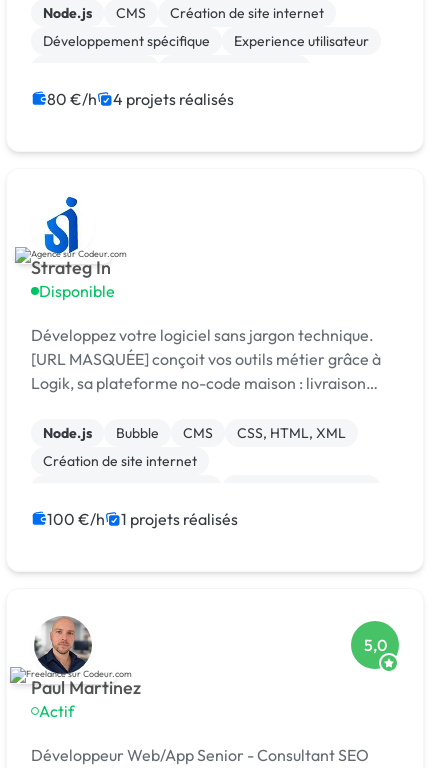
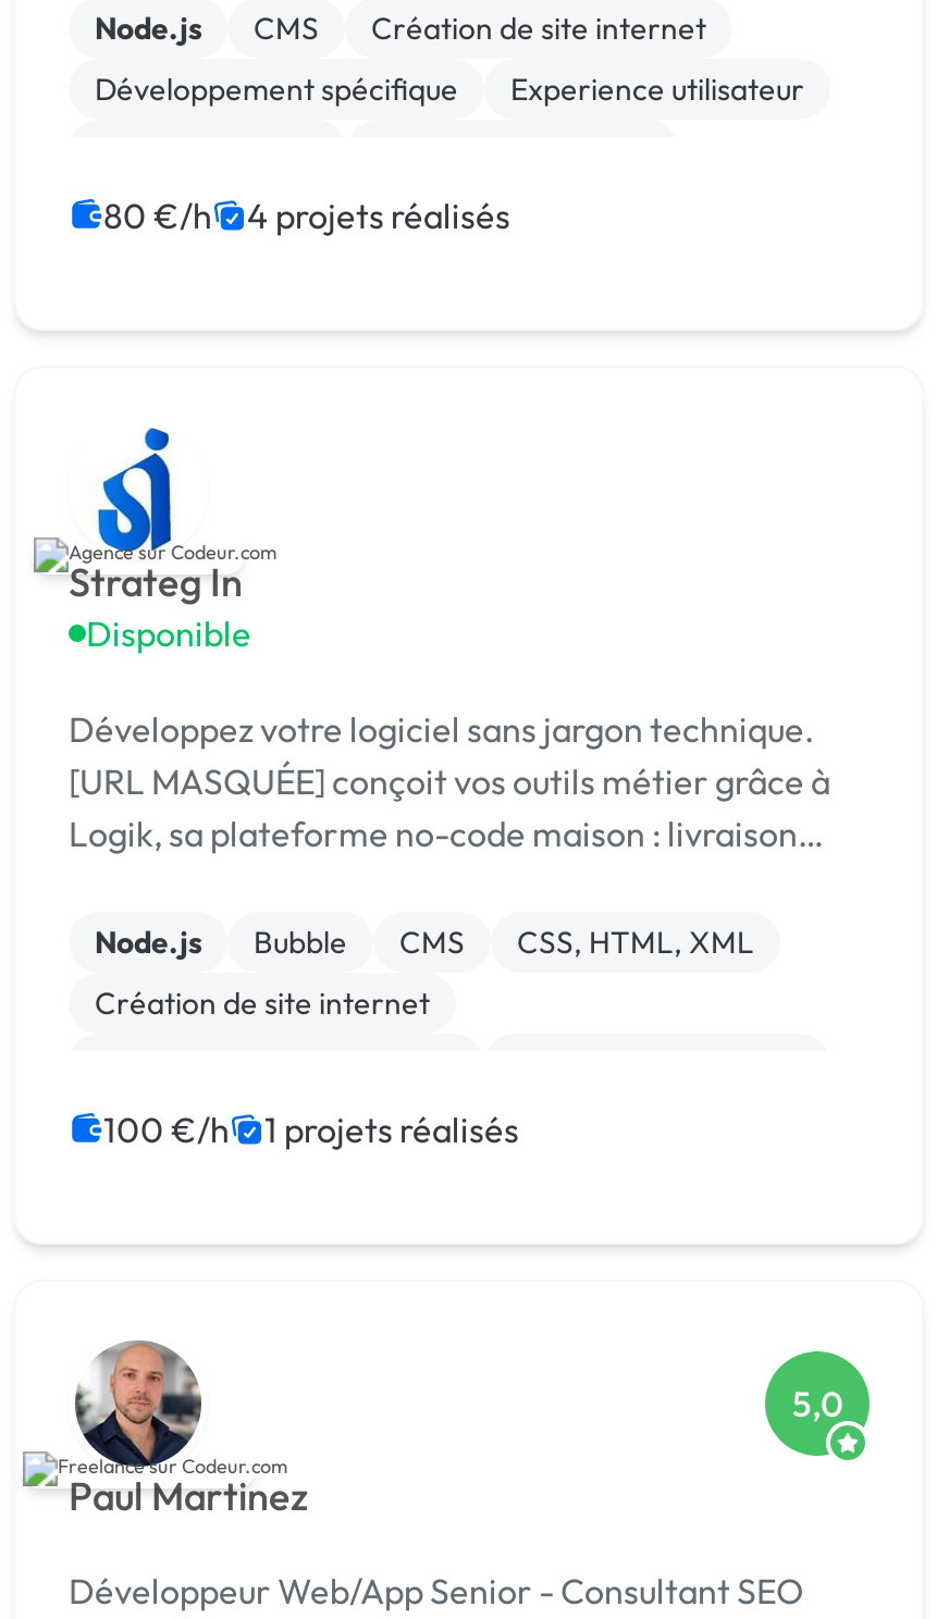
[39,701,74,721] Actif -> none

